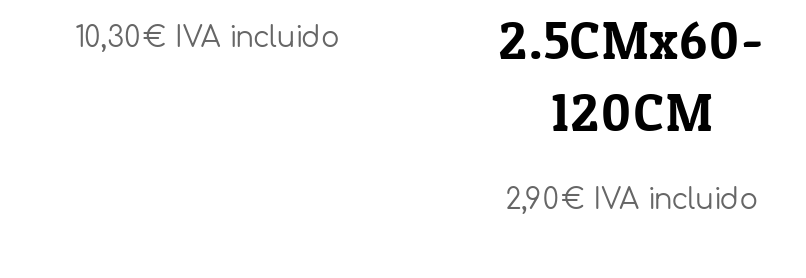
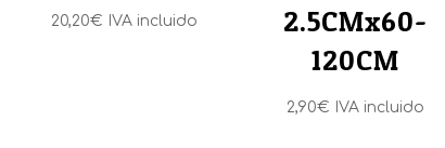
[75,23,341,53] 10,30€ IVA incluido -> [51,13,198,29] 20,20€ IVA incluido

